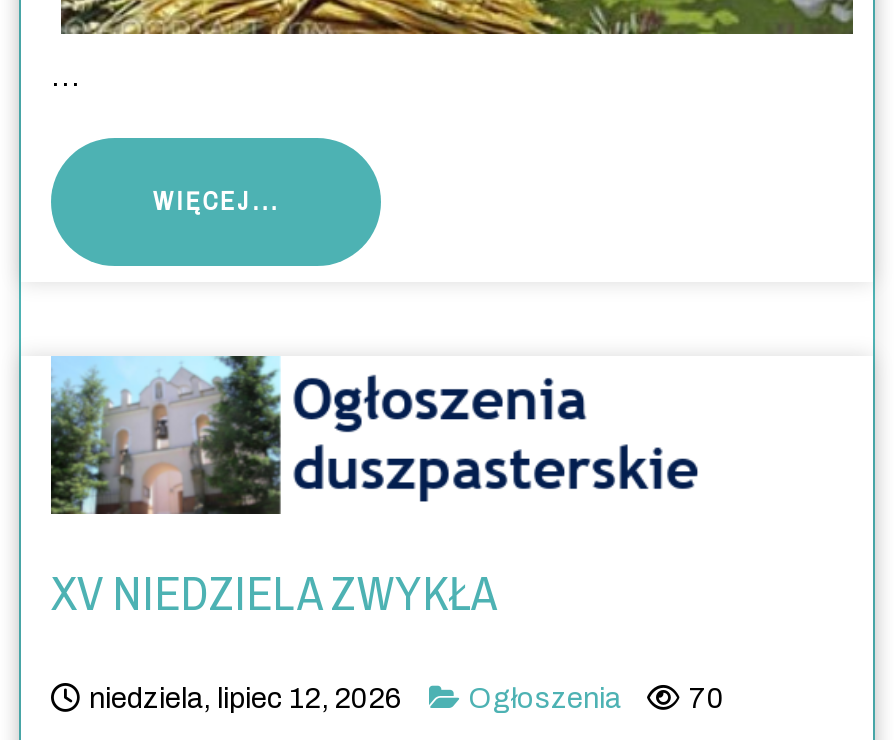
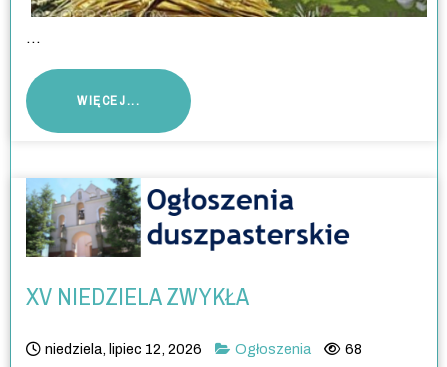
[89,682,725,714] niedziela, lipiec 12, 2026 Ogłoszenia 70 -> [45,341,362,357] niedziela, lipiec 12, 2026 Ogłoszenia 68

